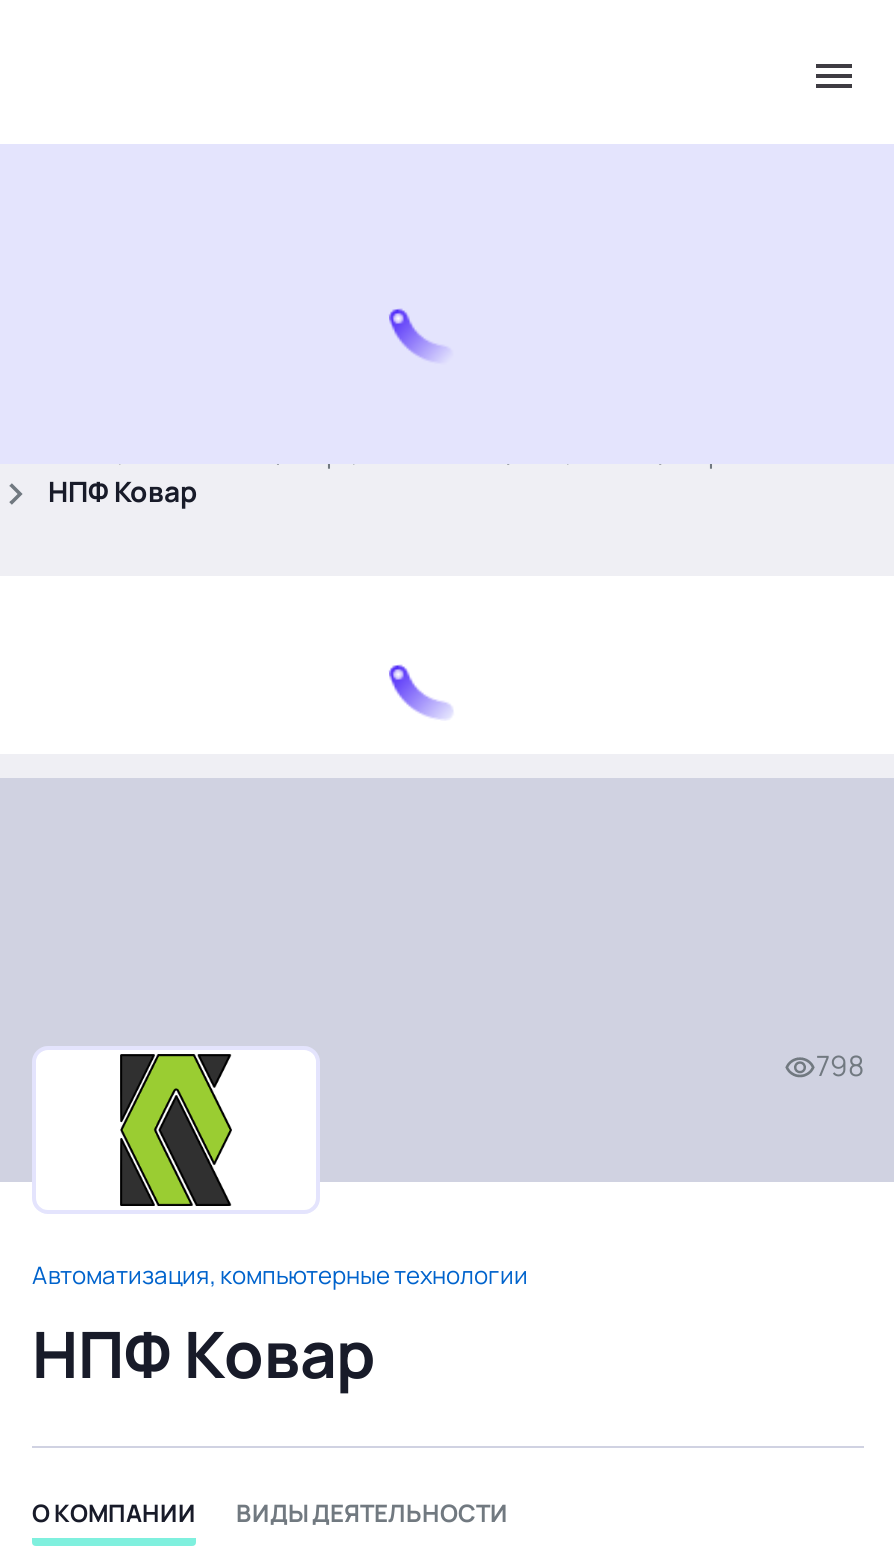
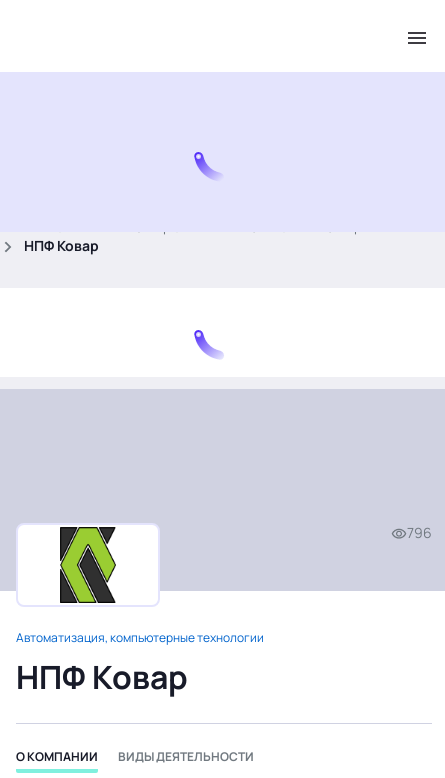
[816,1046,864,1084] 798 -> [407,523,432,542] 796

